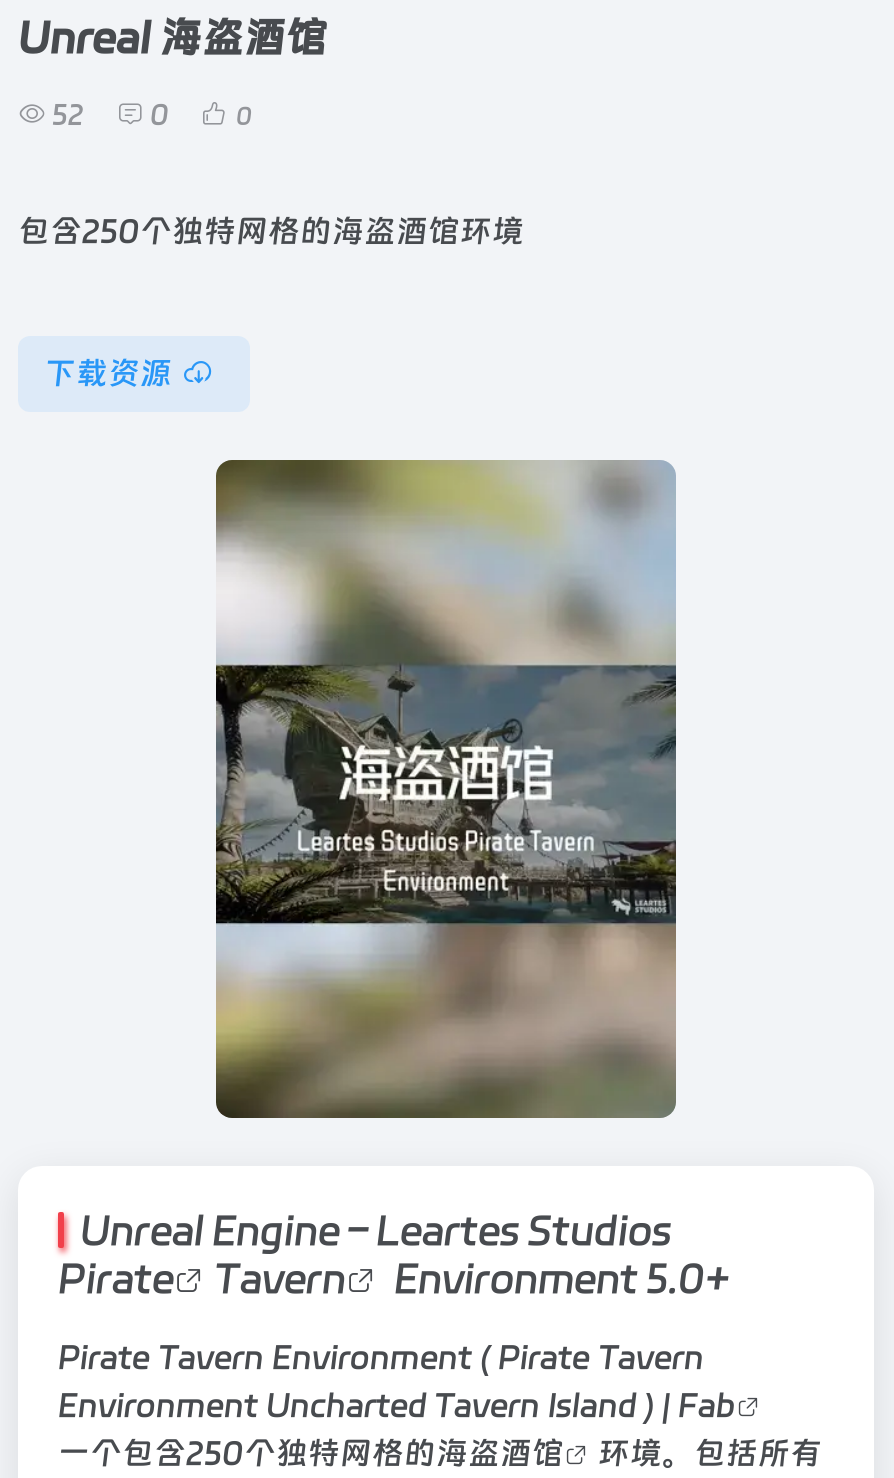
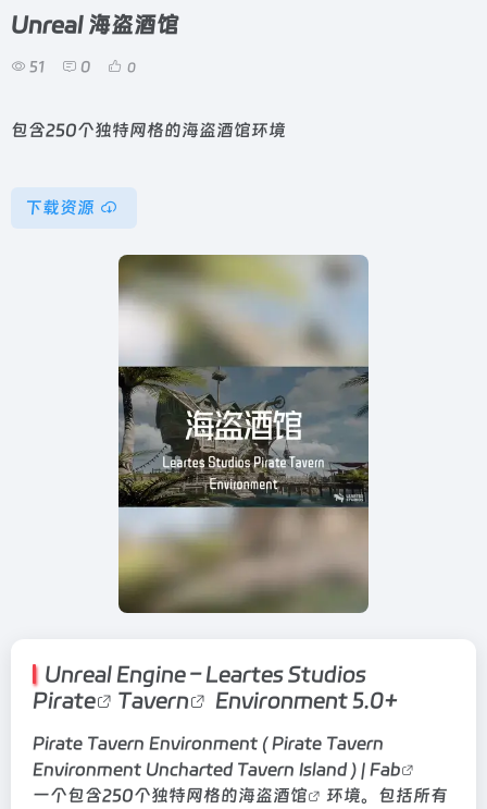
[46,98,168,130] 52 0 -> [26,58,90,75] 51 0

